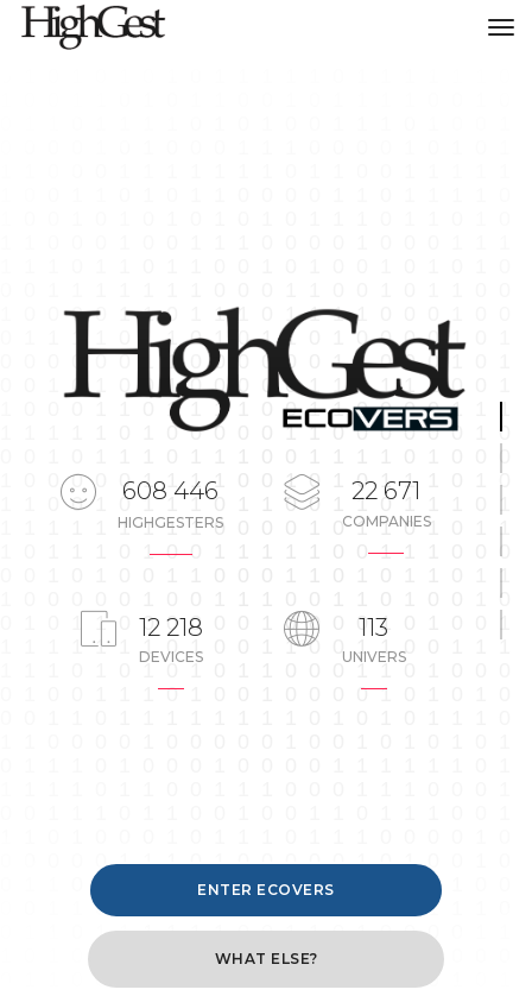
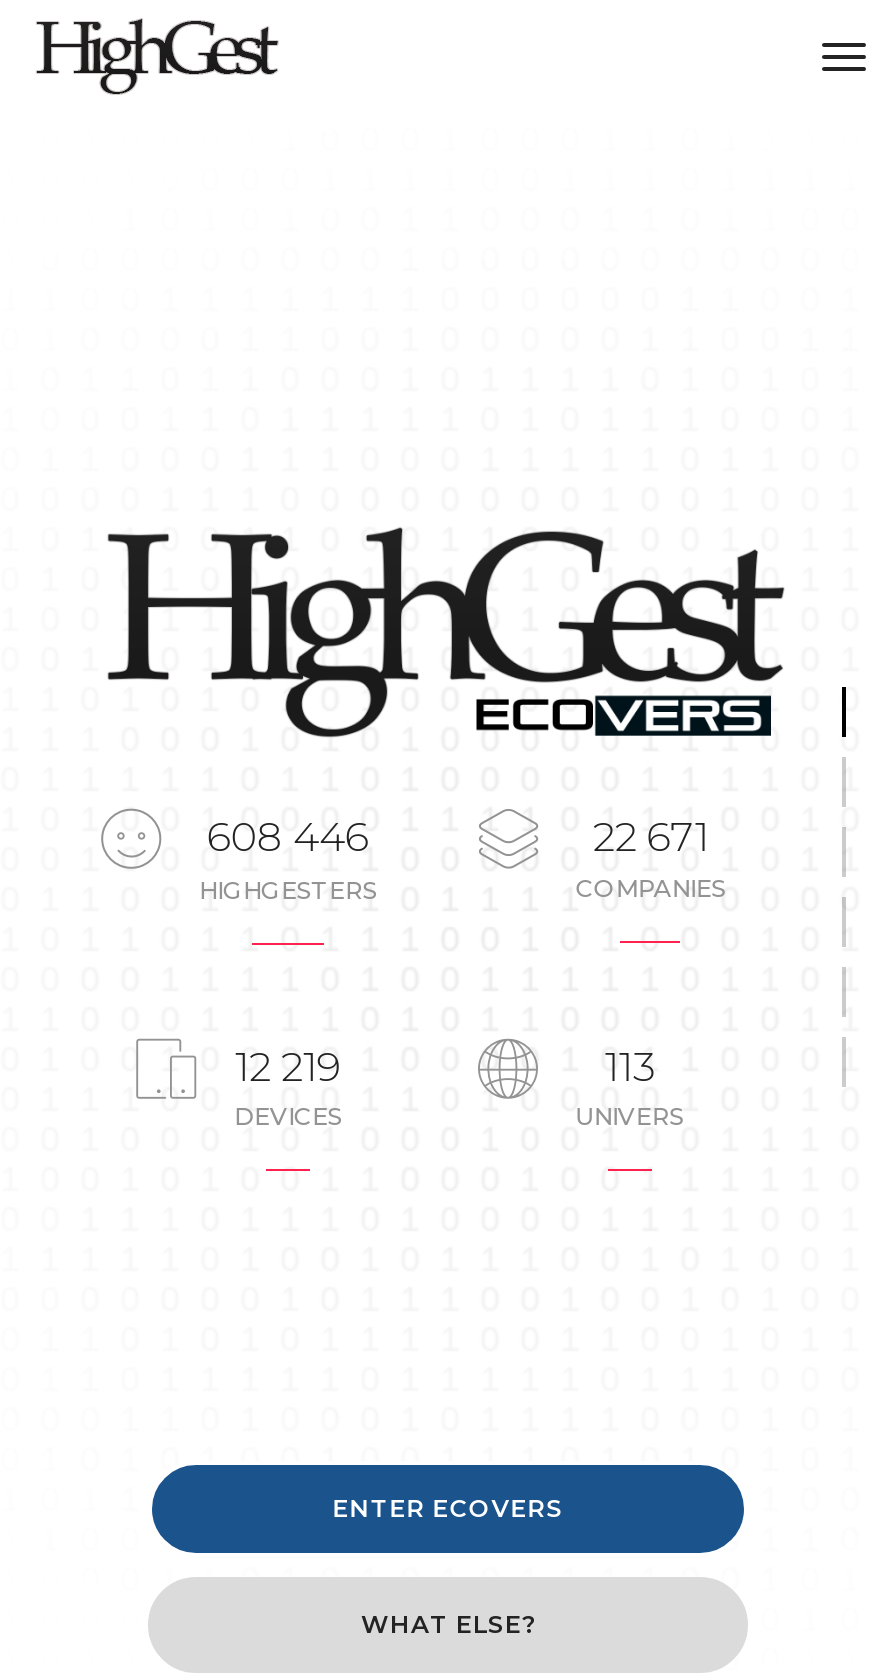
[139,613,203,641] 12 218 -> [235,1042,341,1090] 12 219

